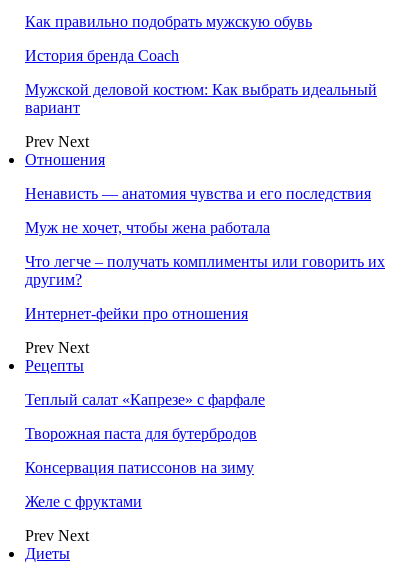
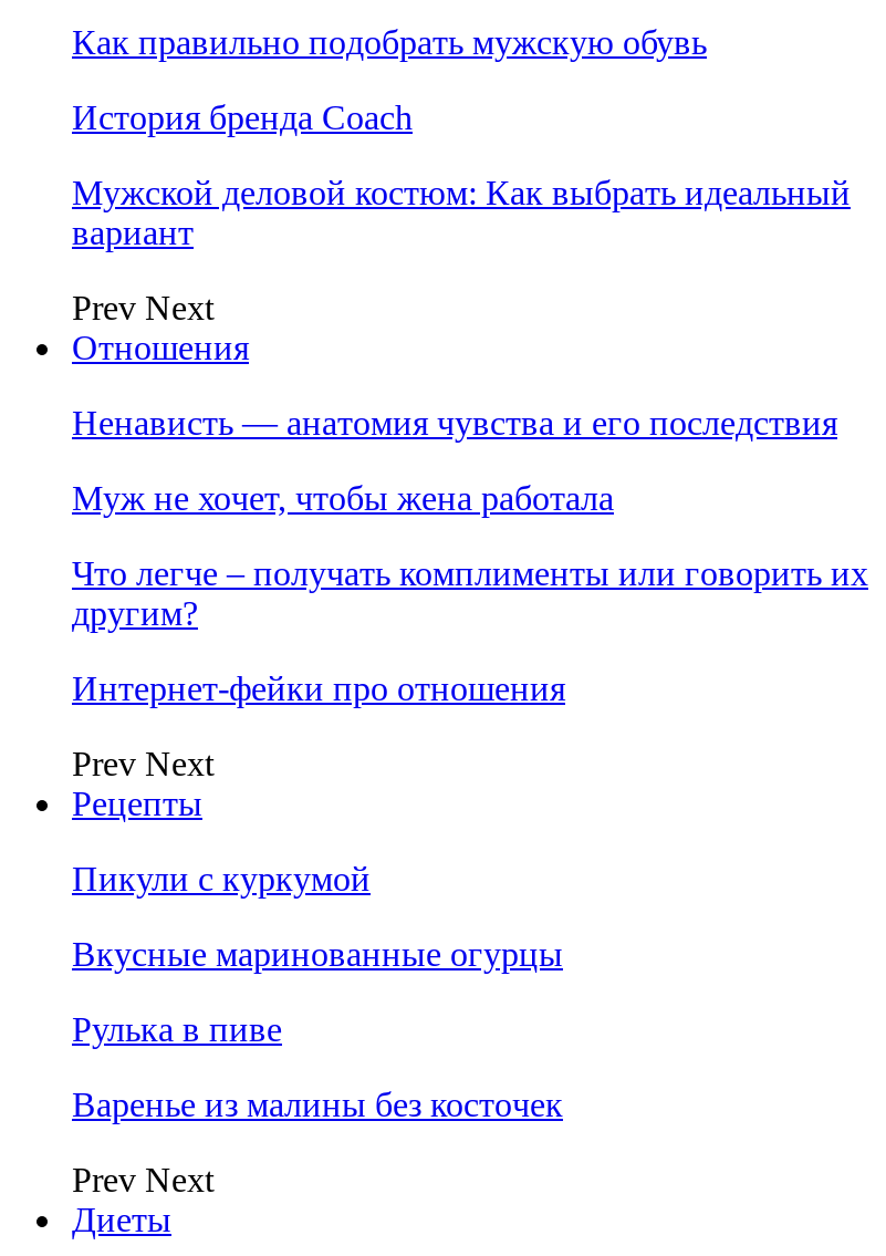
[25,391,265,408] Теплый салат «Капрезе» с фарфале -> [72,860,371,897] Пикули с куркумой
[25,425,257,442] Творожная паста для бутербродов -> [72,935,563,973] Вкусные маринованные огурцы
[25,459,254,476] Консервация патиссонов на зиму -> [72,1010,282,1048] Рулька в пиве
[25,493,142,510] Желе с фруктами -> [72,1086,563,1123] Варенье из малины без косточек

